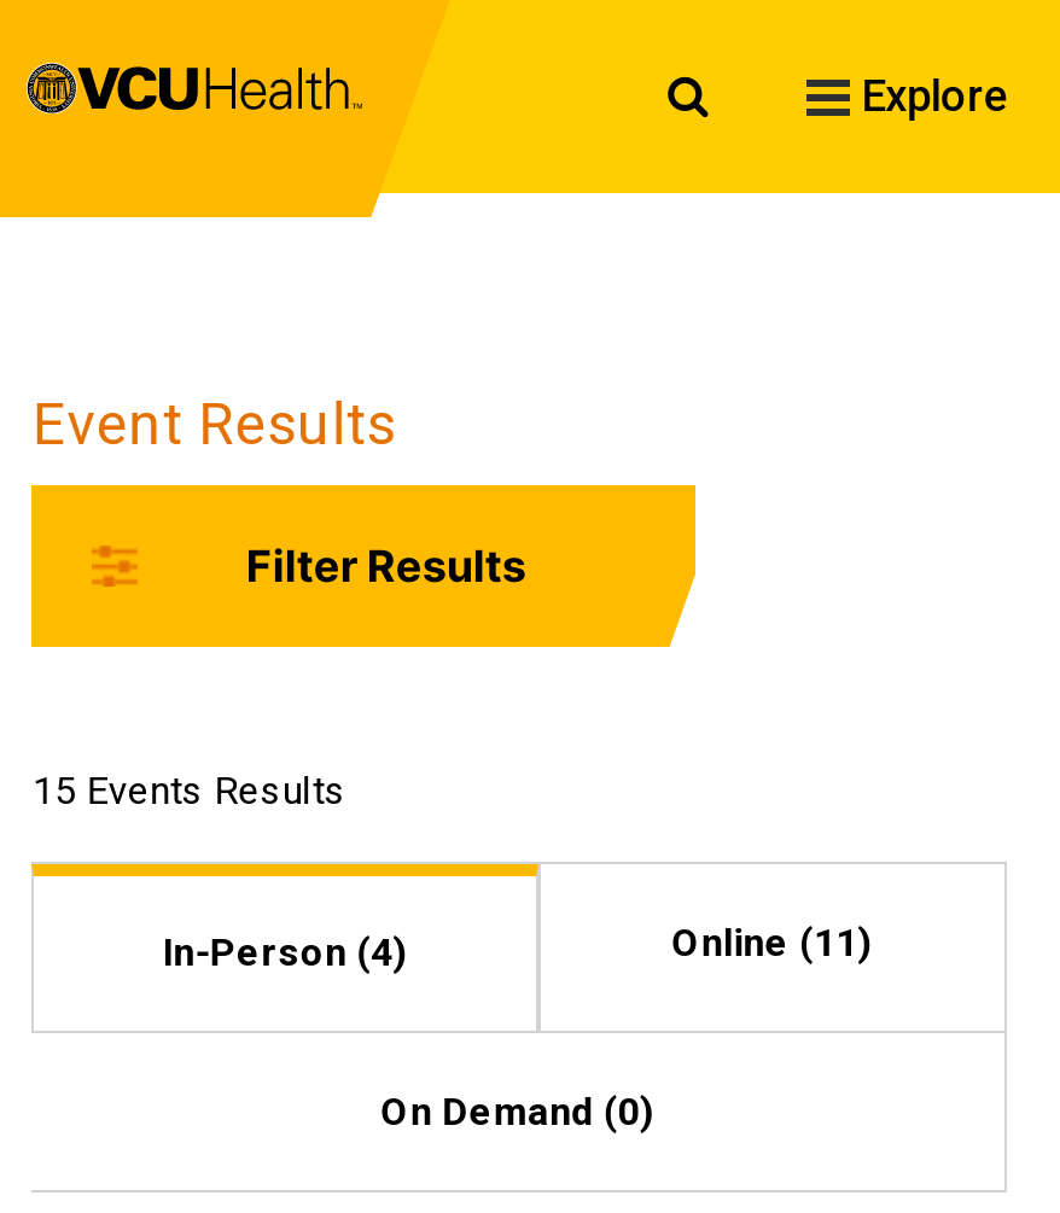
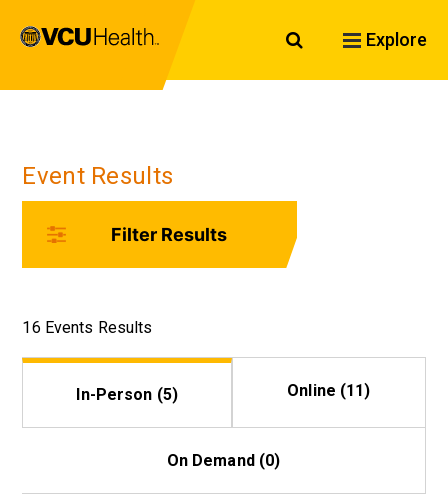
[32,768,346,813] 15 Events Results -> [22,318,152,337] 16 Events Results
[163,929,408,975] In-Person (4) -> [76,385,178,404] In-Person (5)

